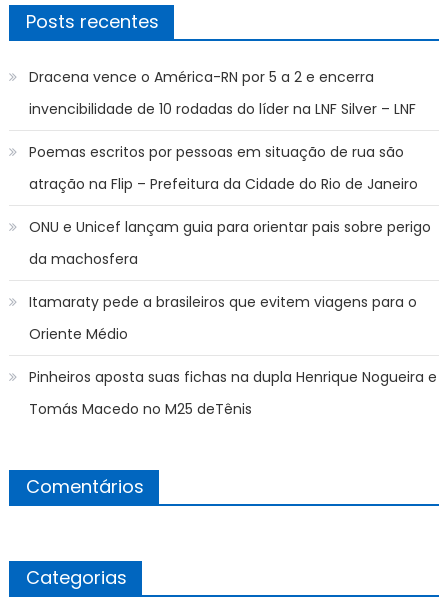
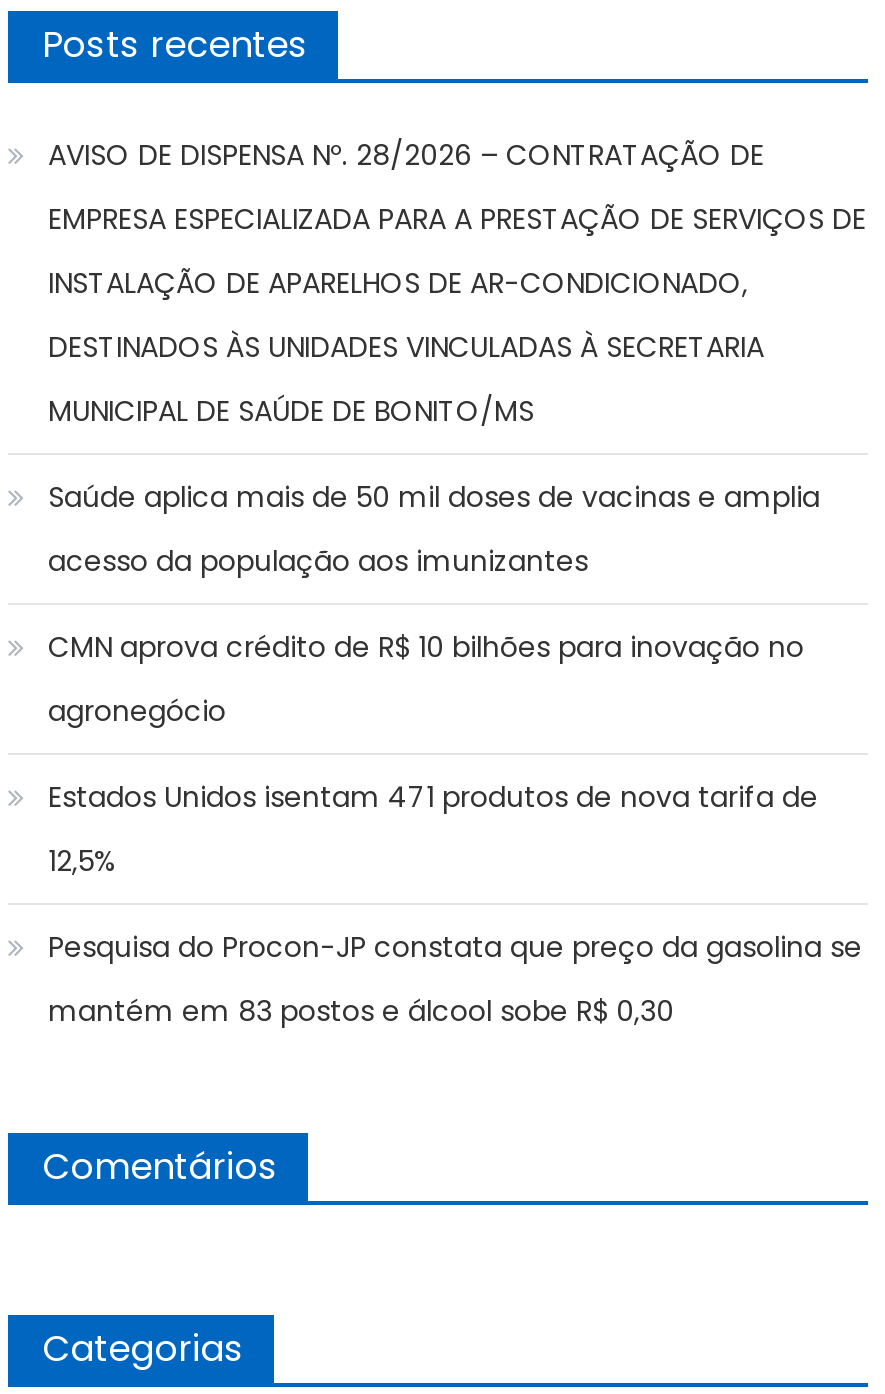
[29,67,437,419] Dracena vence o América-RN por 5 a 2 e encerra | invencibilidade de 10 rodadas do líder na LNF Silver – LNF | Poemas escritos por pessoas em situação de rua são | atração na Flip – Prefeitura da Cidade do Rio de Janeiro | ONU e Unicef lançam guia para orientar pais sobre perigo | da machosfera | Itamaraty pede a brasileiros que evitem viagens para o | Oriente Médio | Pinheiros aposta suas fichas na dupla Henrique Nogueira e | Tomás Macedo no M25 deTênis -> [48,135,866,1031] AVISO DE DISPENSA Nº. 28/2026 – CONTRATAÇÃO DE | EMPRESA ESPECIALIZADA PARA A PRESTAÇÃO DE SERVIÇOS DE | INSTALAÇÃO DE APARELHOS DE AR-CONDICIONADO, | DESTINADOS ÀS UNIDADES VINCULADAS À SECRETARIA | MUNICIPAL DE SAÚDE DE BONITO/MS | Saúde aplica mais de 50 mil doses de vacinas e amplia | acesso da população aos imunizantes | CMN aprova crédito de R$ 10 bilhões para inovação no | agronegócio | Estados Unidos isentam 471 produtos de nova tarifa de | 12,5% | Pesquisa do Procon-JP constata que preço da gasolina se | mantém em 83 postos e álcool sobe R$ 0,30

